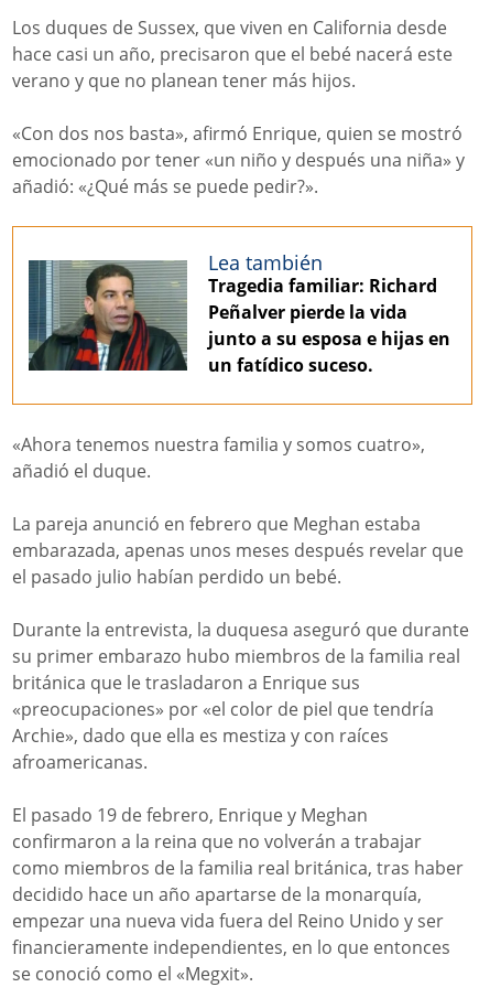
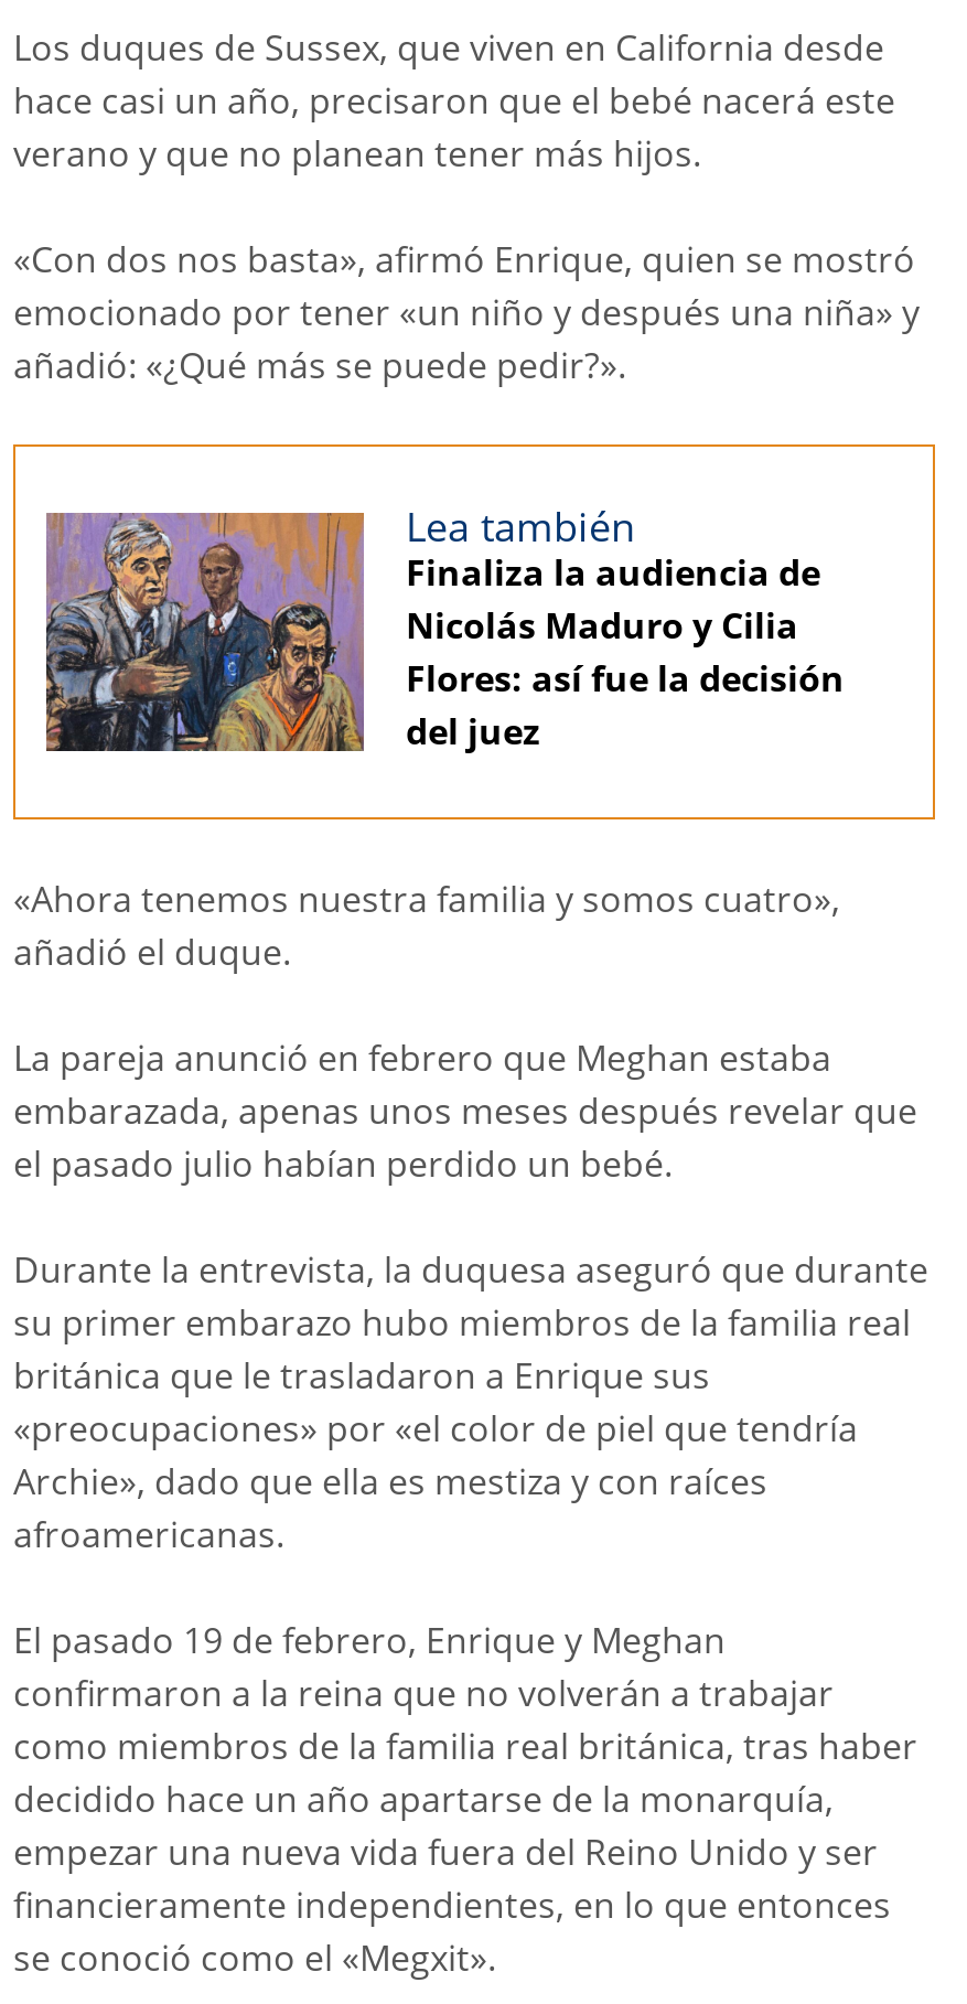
[28,259,450,377] [image] | Tragedia familiar: Richard | Peñalver pierde la vida | junto a su esposa e hijas en | un fatídico suceso. -> [44,511,845,756] [image] | Finaliza la audiencia de | Nicolás Maduro y Cilia | Flores: así fue la decisión | del juez

